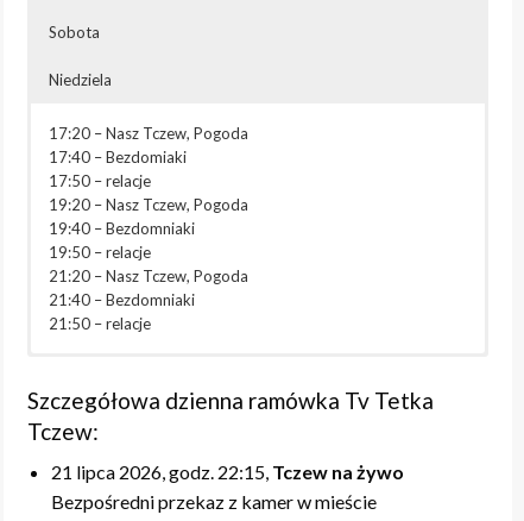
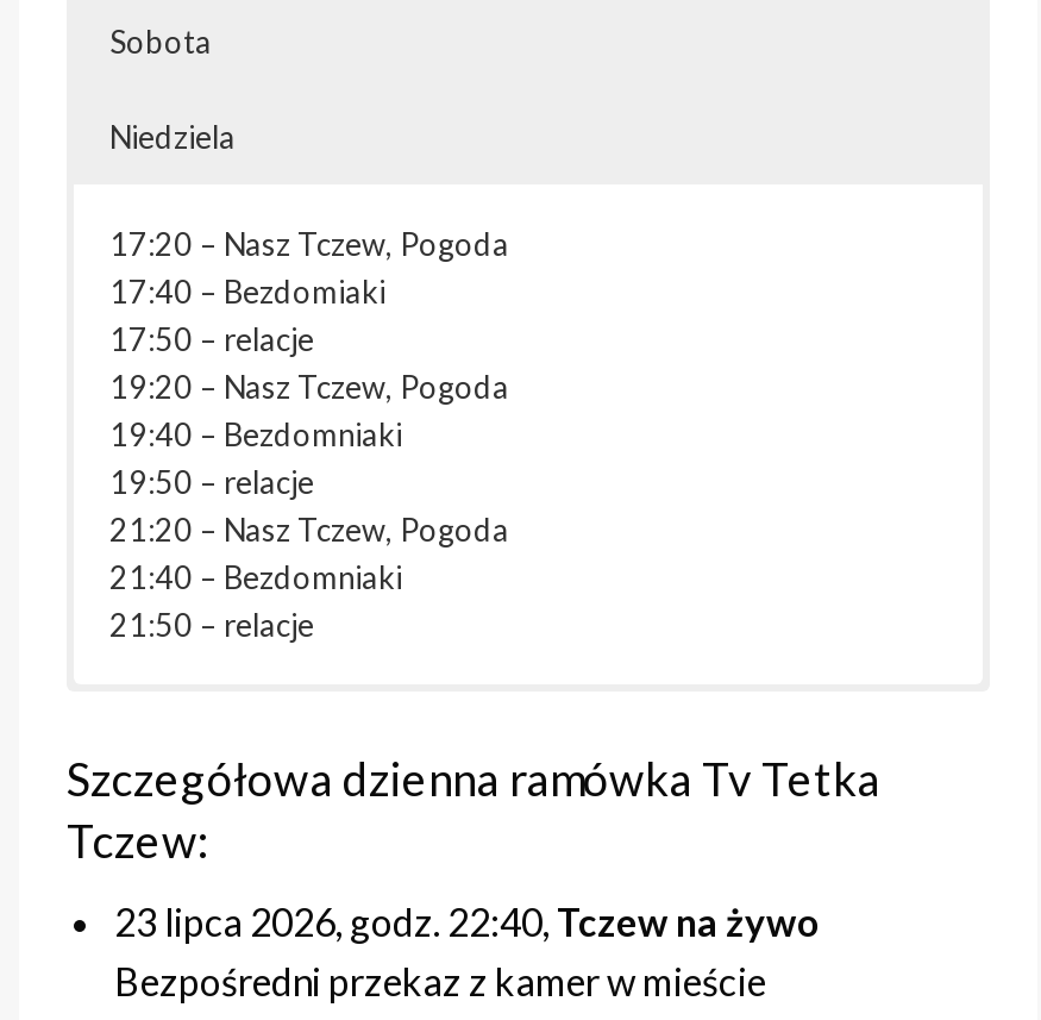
[51,460,404,483] 21 lipca 2026, godz. 22:15, Tczew na żywo -> [114,898,821,943] 23 lipca 2026, godz. 22:40, Tczew na żywo

